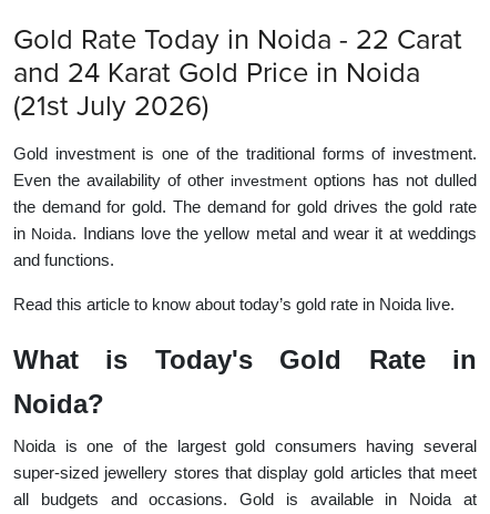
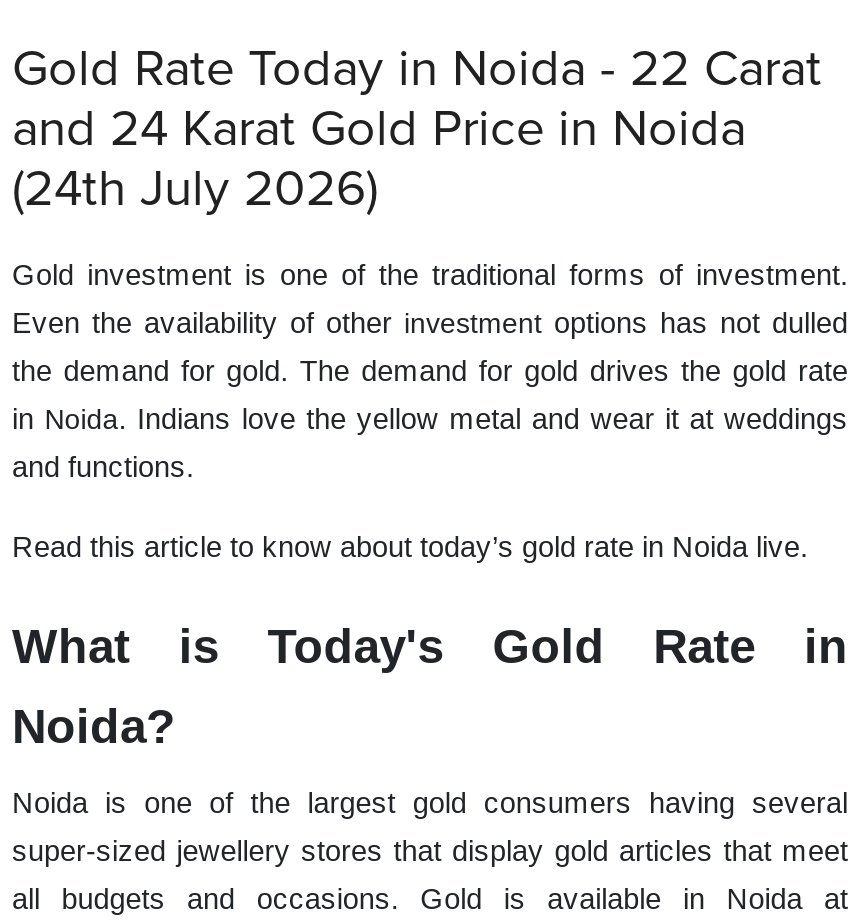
[13,88,208,124] (21st July 2026) -> [12,156,378,220] (24th July 2026)

